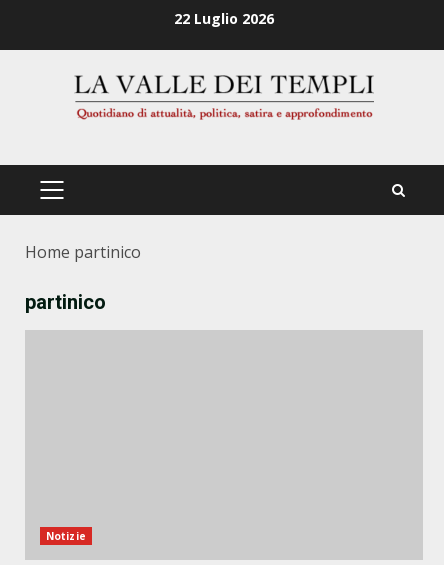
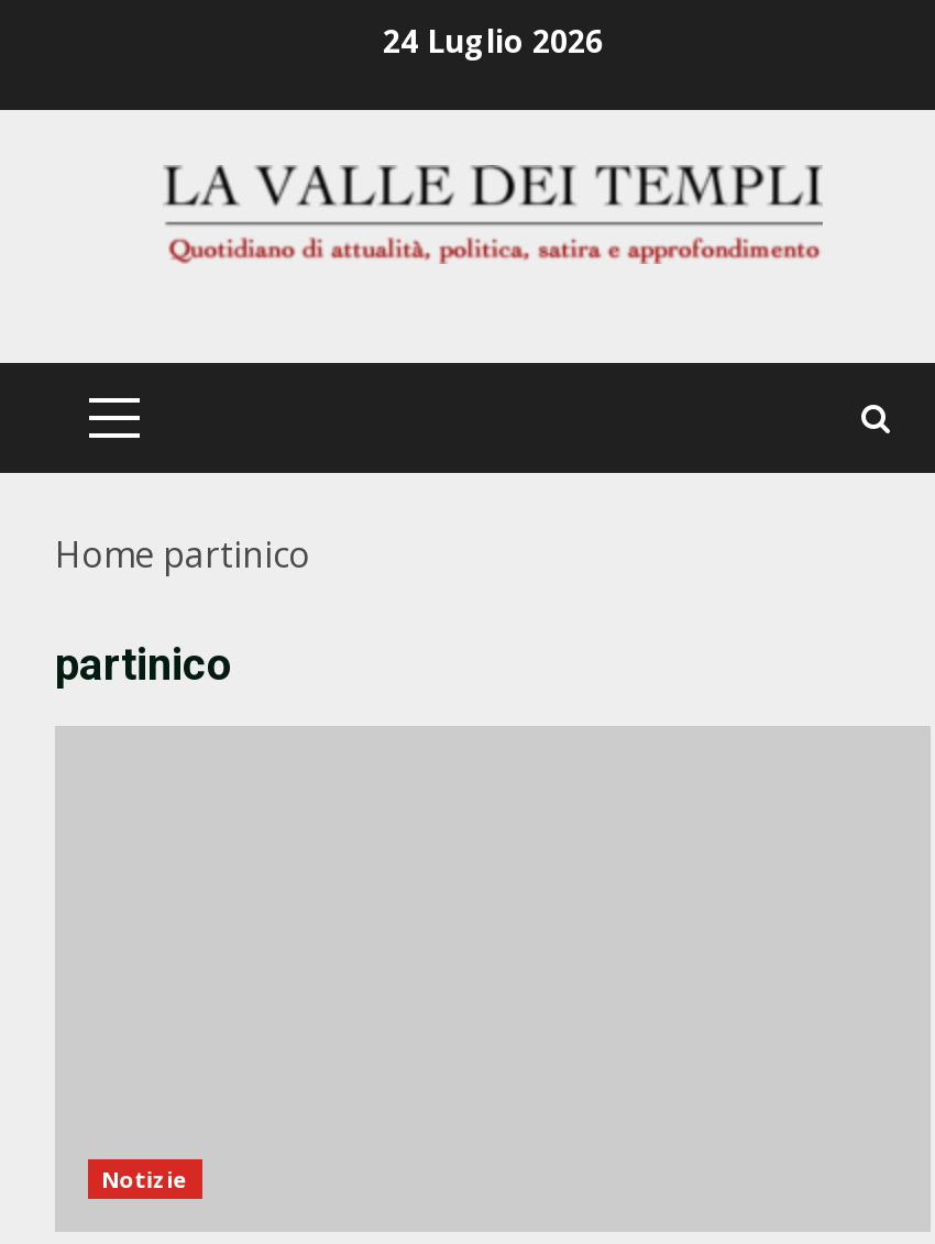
[174,8,274,27] 22 Luglio 2026 -> [383,19,603,60] 24 Luglio 2026

